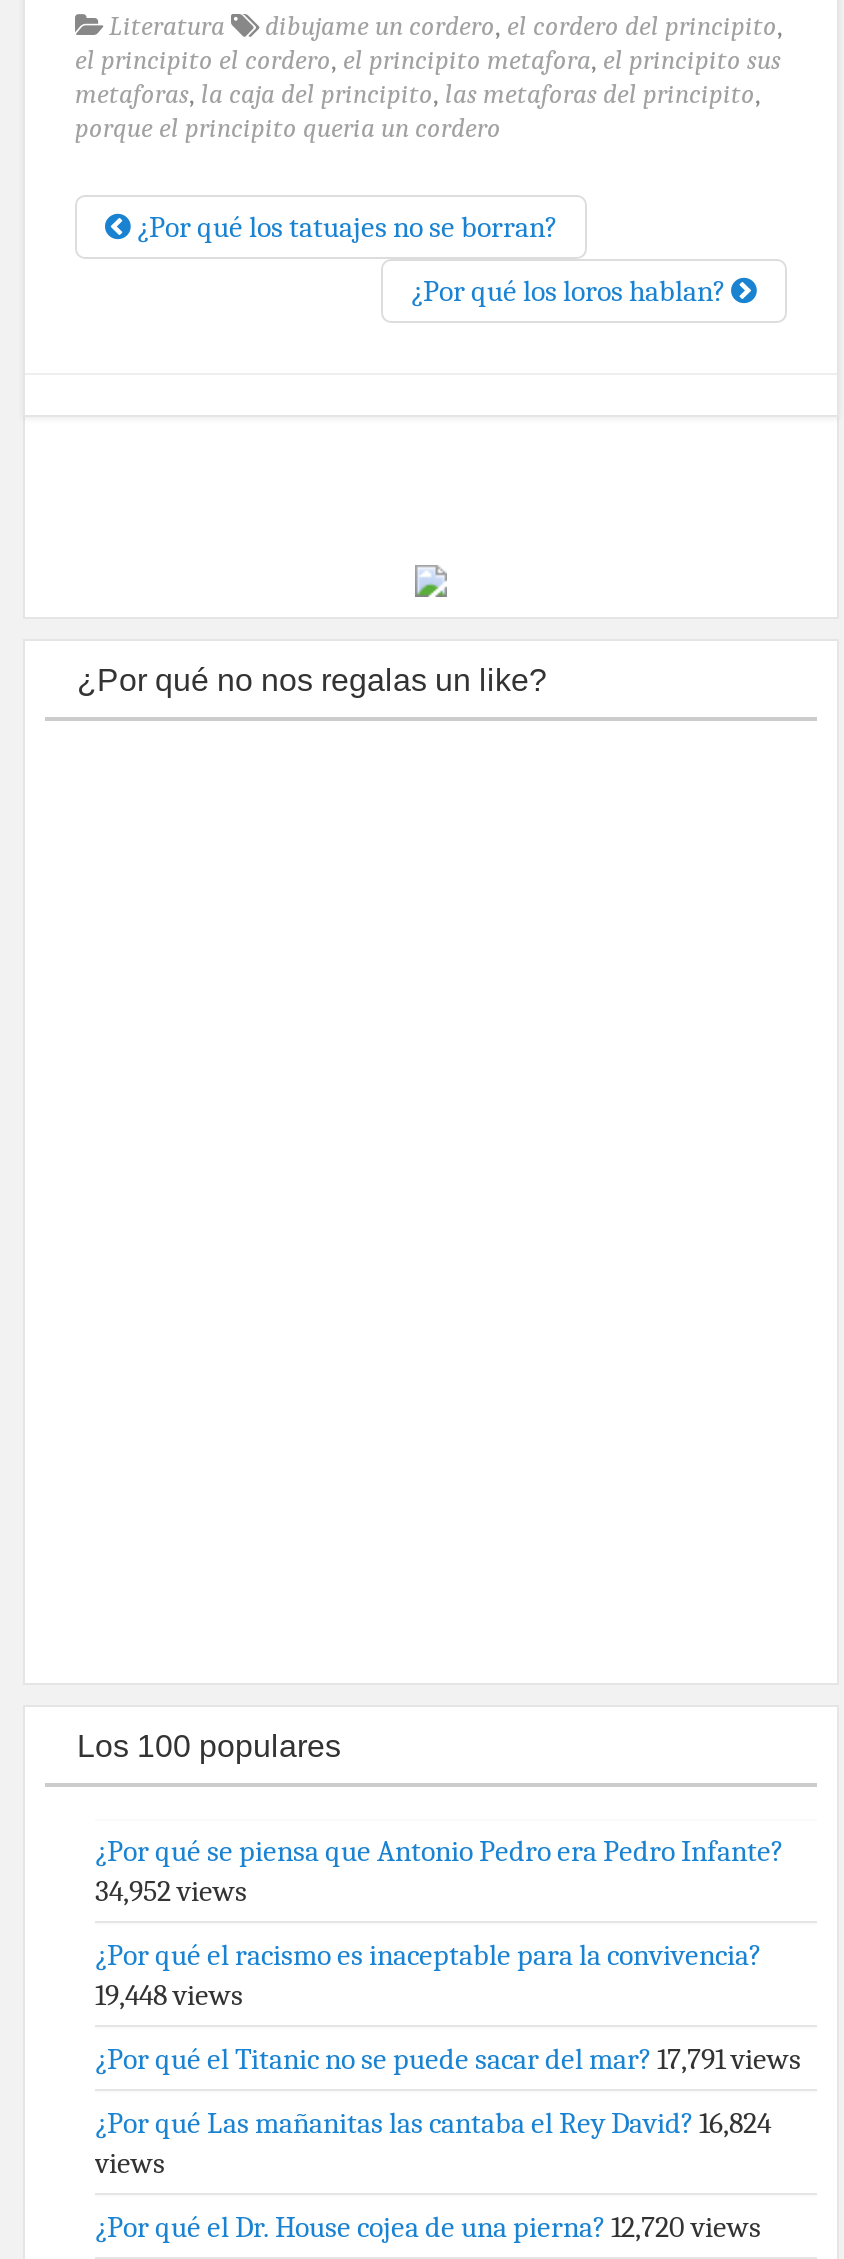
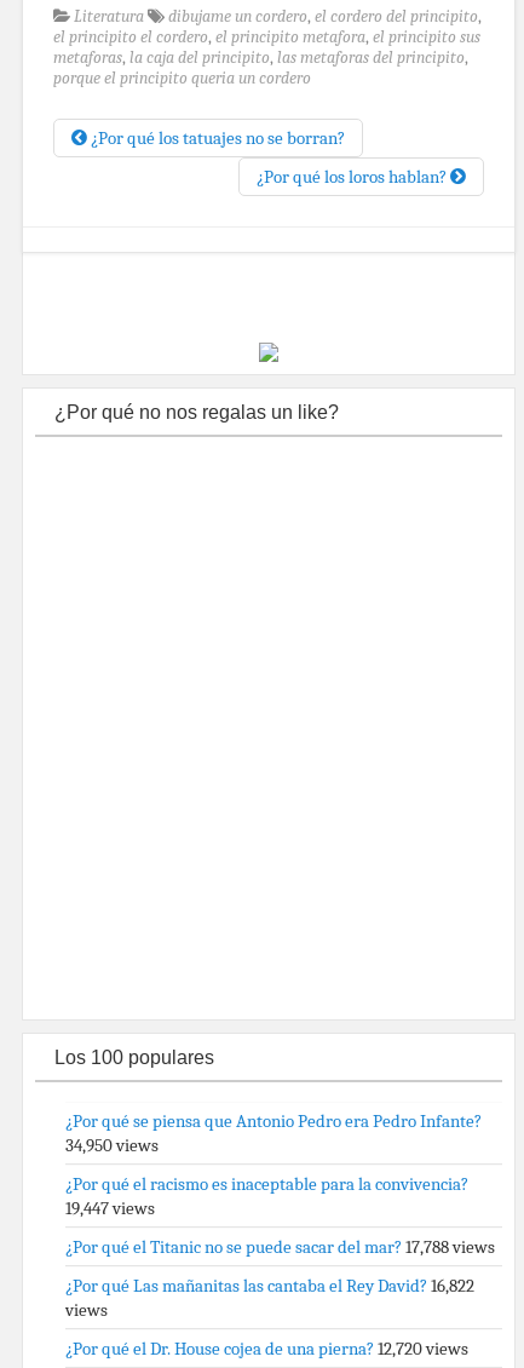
[95,1873,247,1909] 34,952 views -> [65,1134,159,1156] 34,950 views
[95,1977,243,2013] 19,448 views -> [65,1197,155,1219] 19,447 views
[95,2041,801,2077] ¿Por qué el Titanic no se puede sacar del mar? 17,791 views -> [65,1236,495,1258] ¿Por qué el Titanic no se puede sacar del mar? 17,788 views
[95,2105,771,2141] ¿Por qué Las mañanitas las cantaba el Rey David? 16,824 -> [65,1275,474,1297] ¿Por qué Las mañanitas las cantaba el Rey David? 16,822

